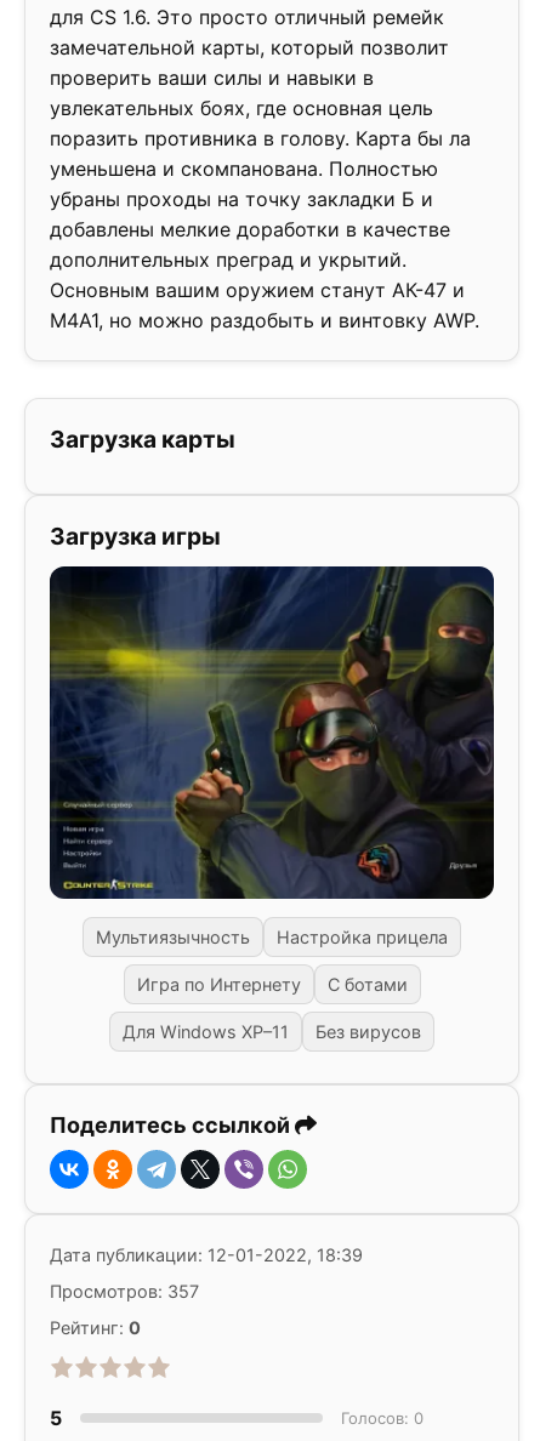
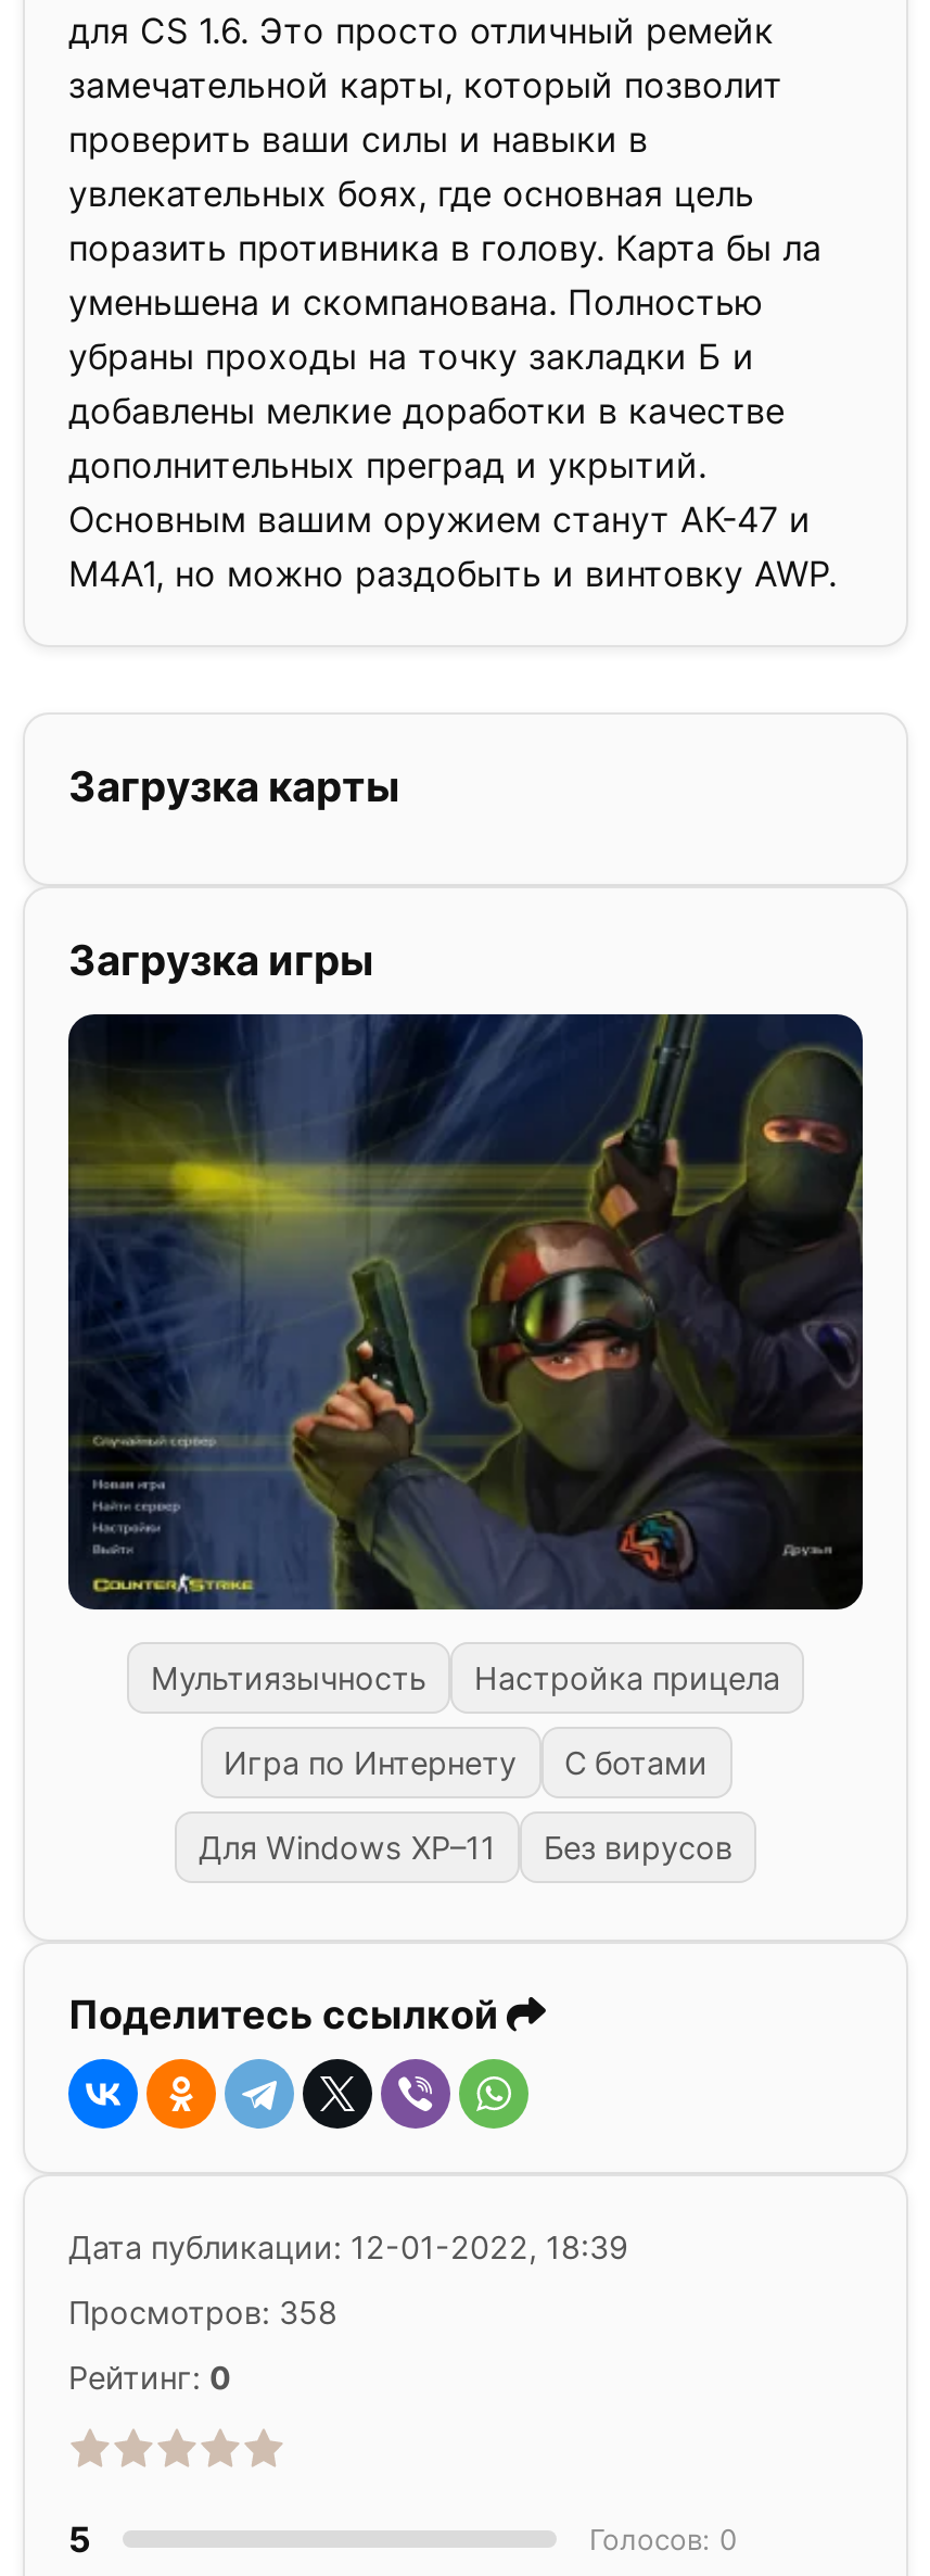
[50,1281,199,1302] Просмотров: 357 -> [68,2294,337,2331] Просмотров: 358

